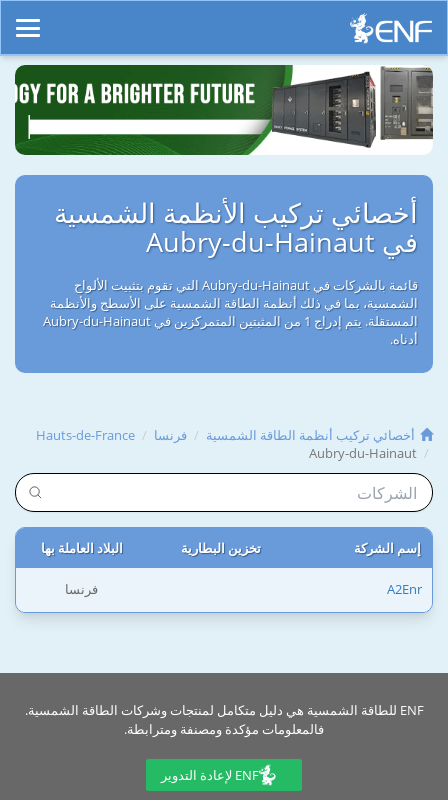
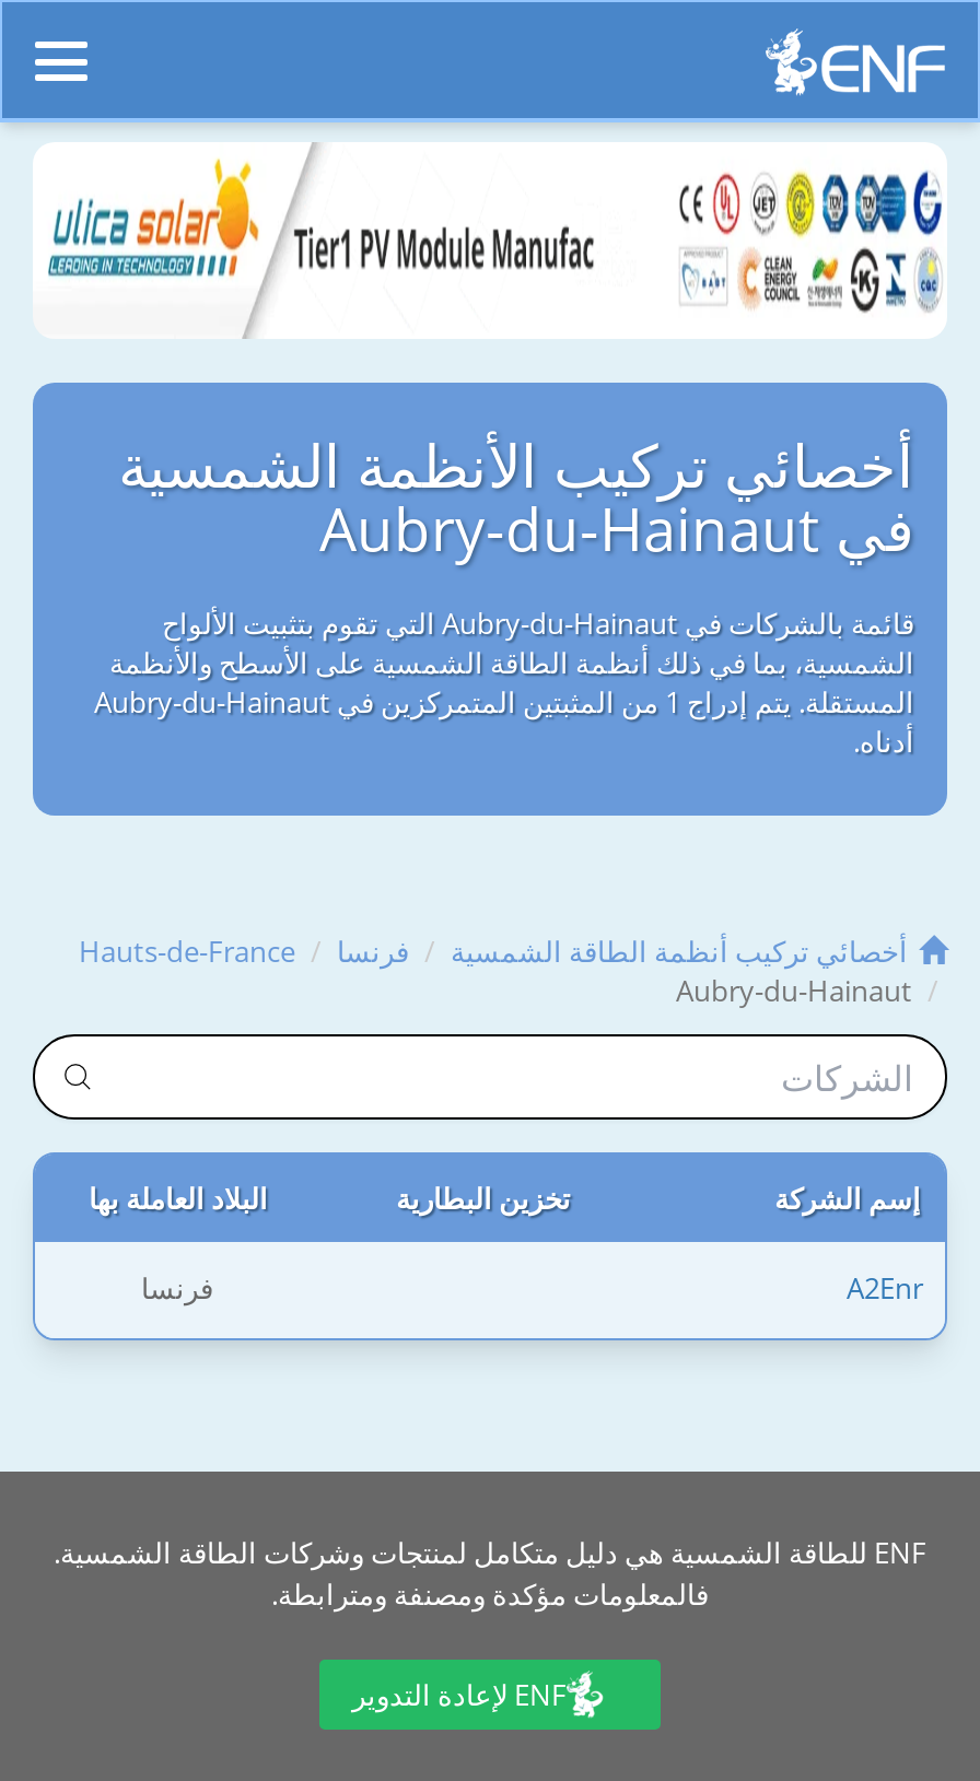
[14,64,434,156] [image] -> [33,142,947,339] [image]

